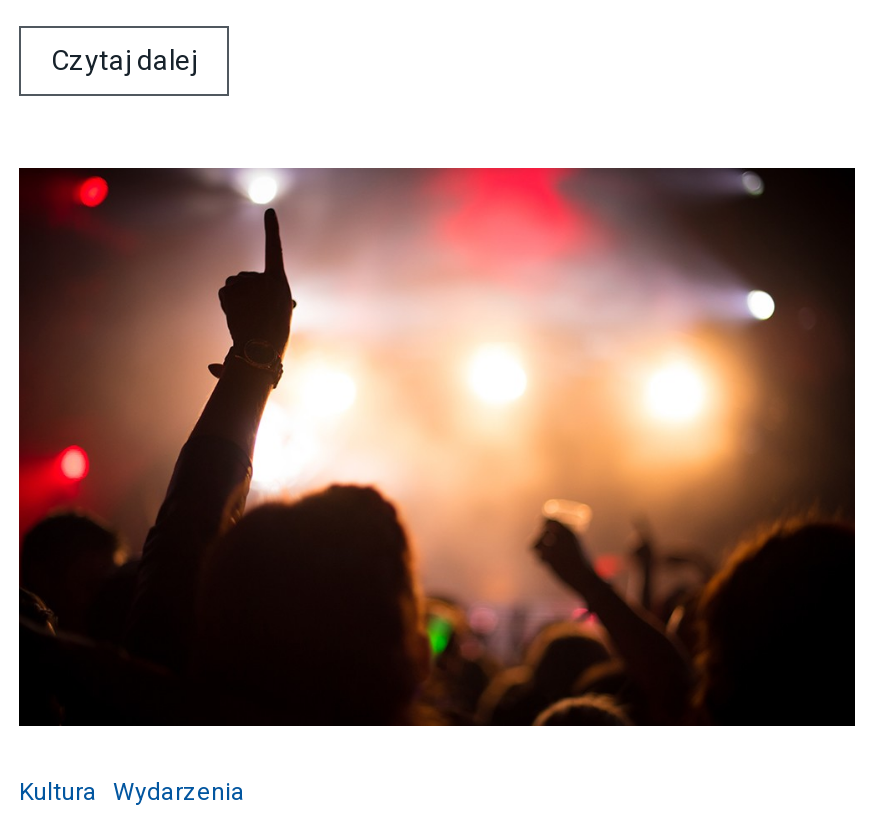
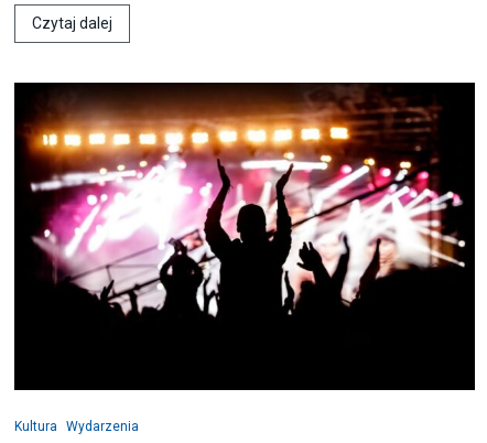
[17,166,853,726] [image] -> [13,82,473,390] [image]

